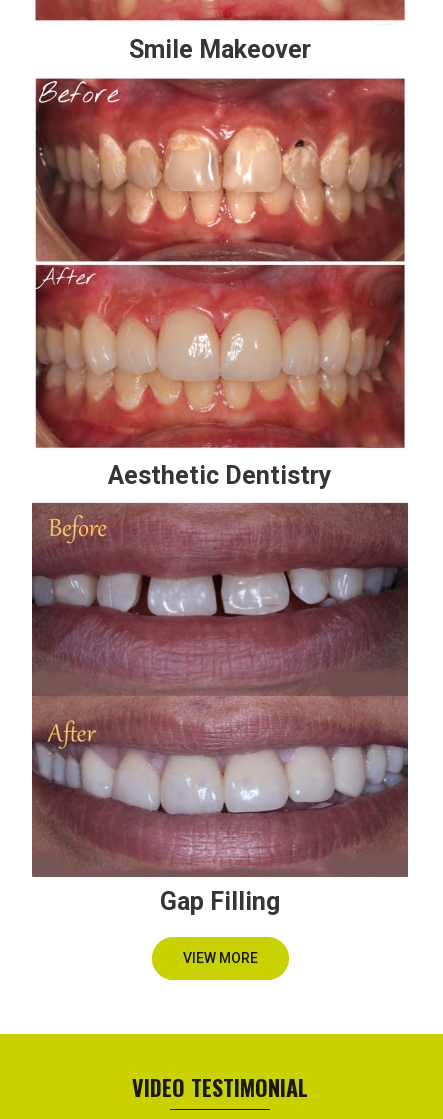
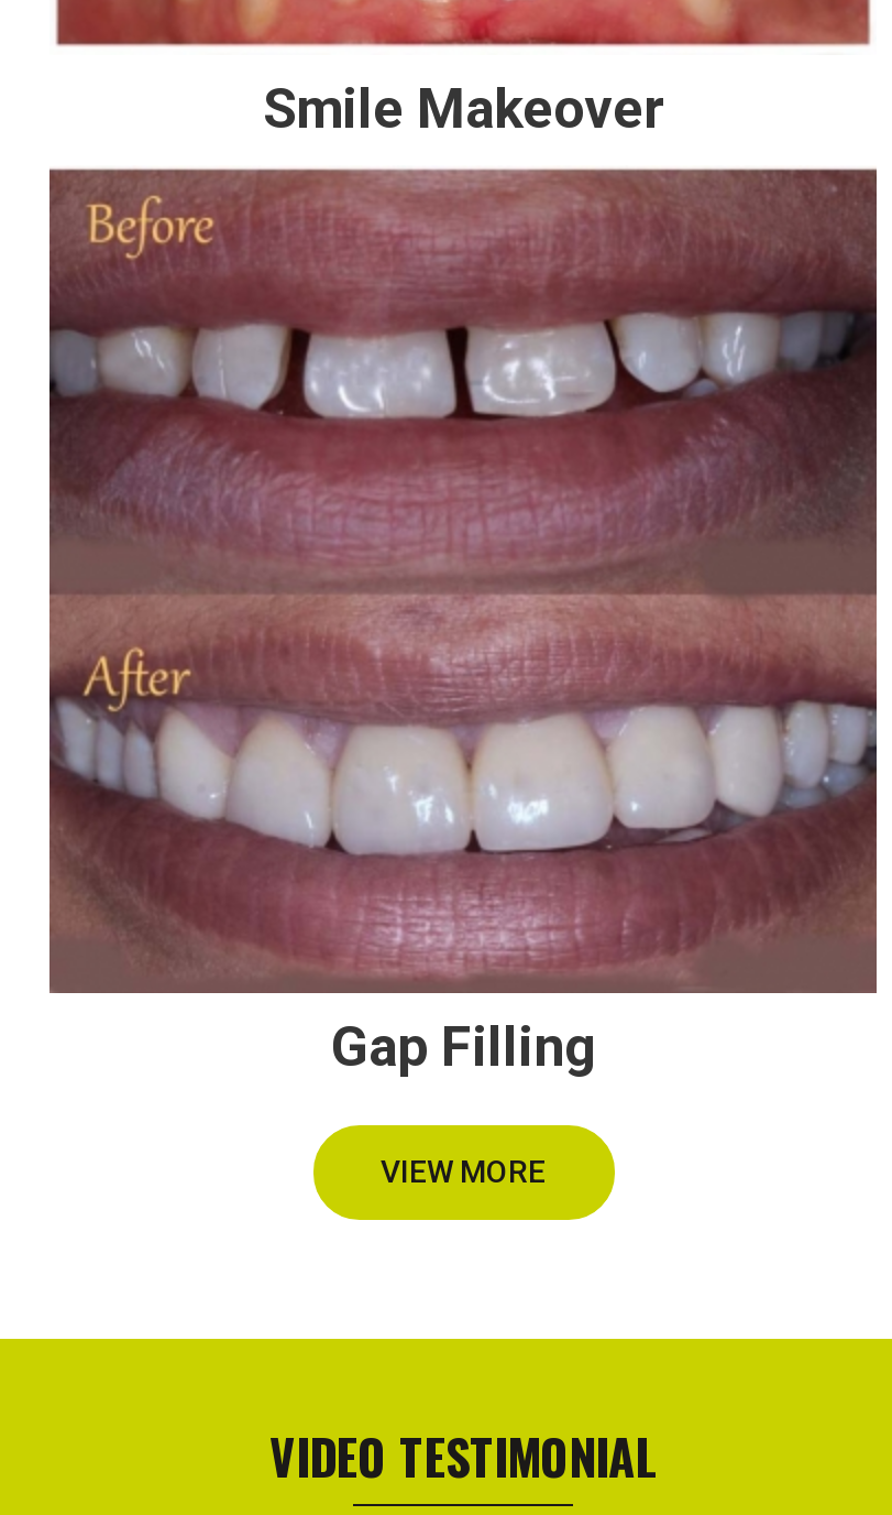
[35,77,405,490] [image] | Aesthetic Dentistry -> none

